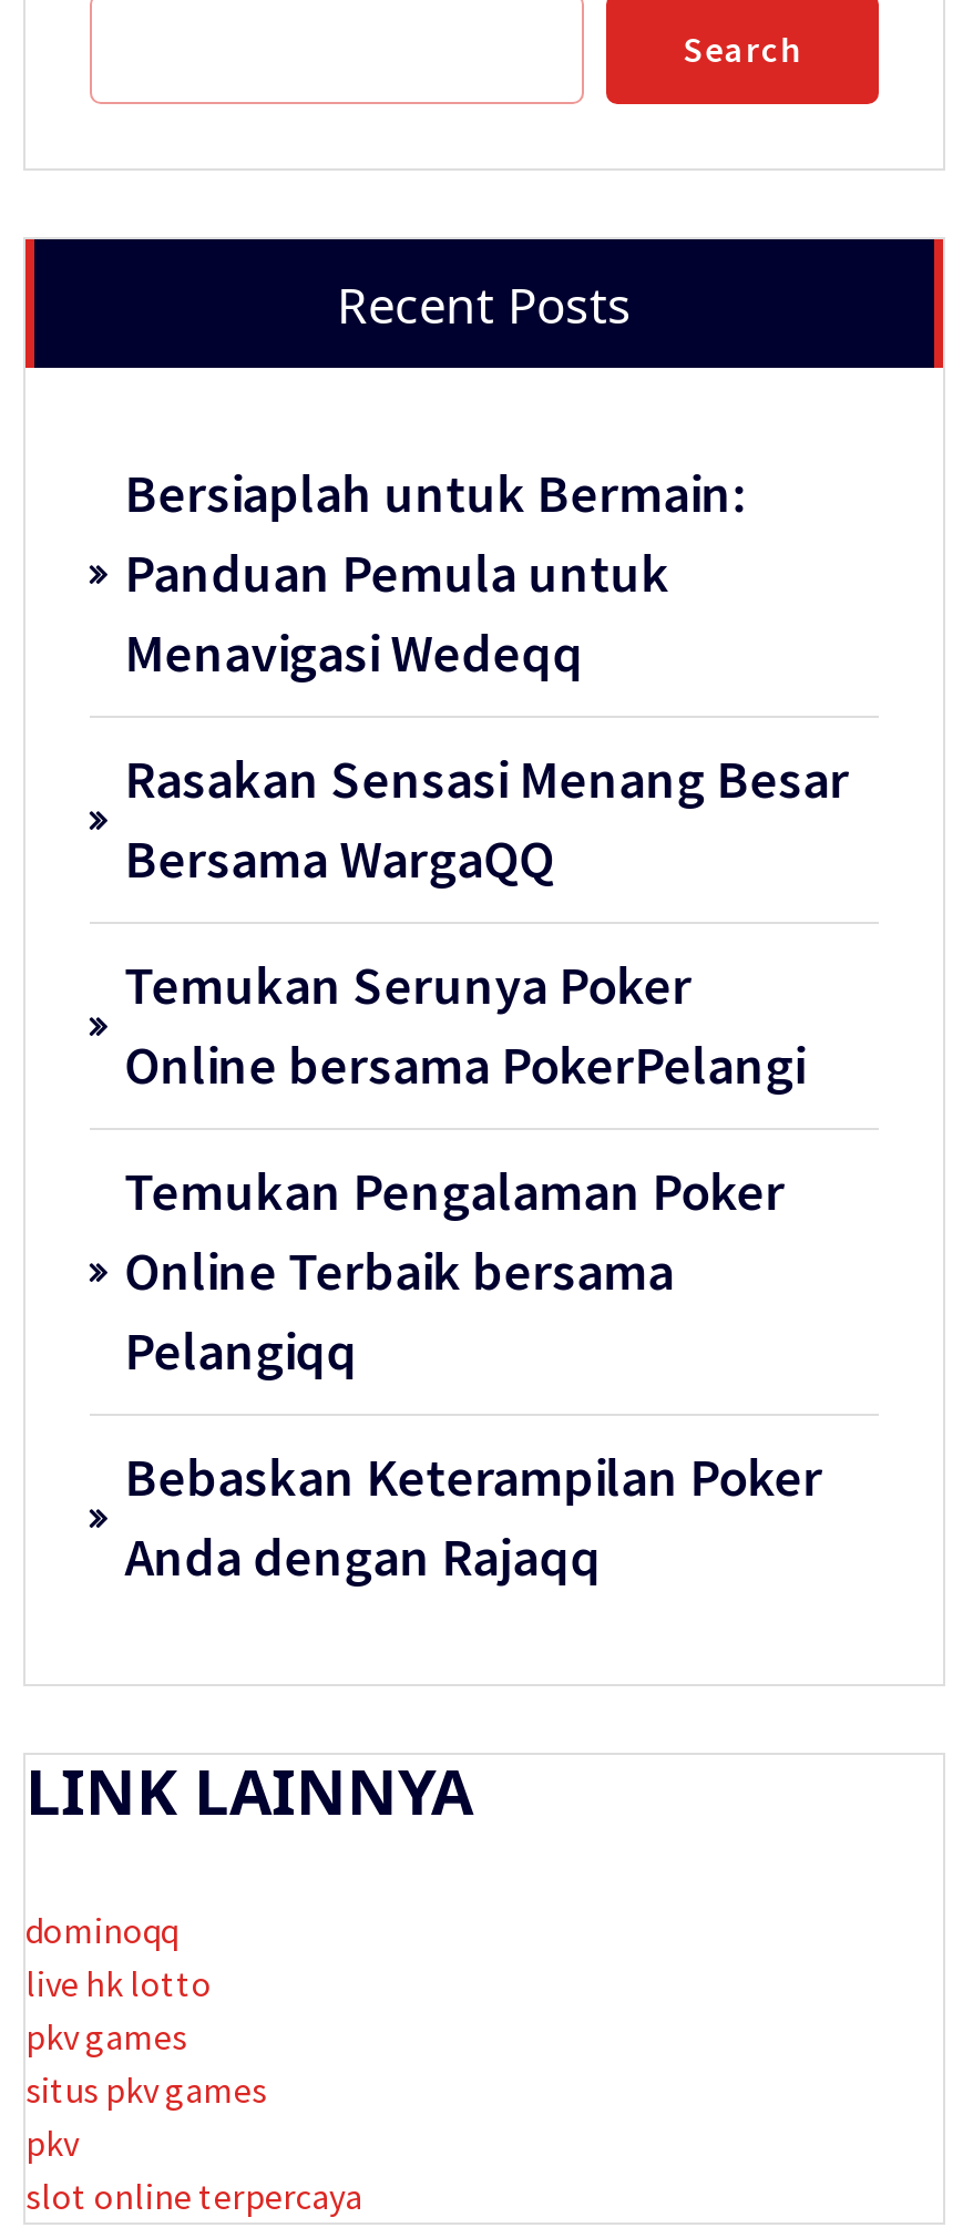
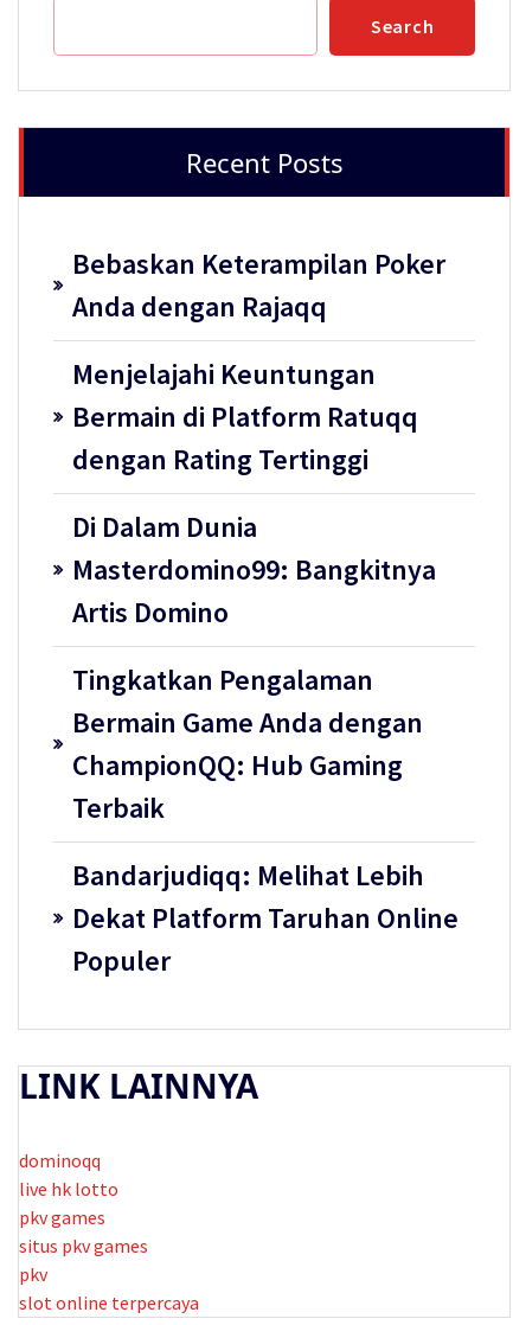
[125,458,850,1385] Bersiaplah untuk Bermain: | Panduan Pemula untuk | Menavigasi Wedeqq | Rasakan Sensasi Menang Besar | Bersama WargaQQ | Temukan Serunya Poker | Online bersama PokerPelangi | Temukan Pengalaman Poker | Online Terbaik bersama | Pelangiqq -> none
moved [125,1442,823,1591] -> [72,245,445,325]: Bebaskan Keterampilan Poker | Anda dengan Rajaqq
none -> [72,355,458,979] Menjelajahi Keuntungan | Bermain di Platform Ratuqq | dengan Rating Tertinggi | Di Dalam Dunia | Masterdomino99: Bangkitnya | Artis Domino | Tingkatkan Pengalaman | Bermain Game Anda dengan | ChampionQQ: Hub Gaming | Terbaik | Bandarjudiqq: Melihat Lebih | Dekat Platform Taruhan Online | Populer

